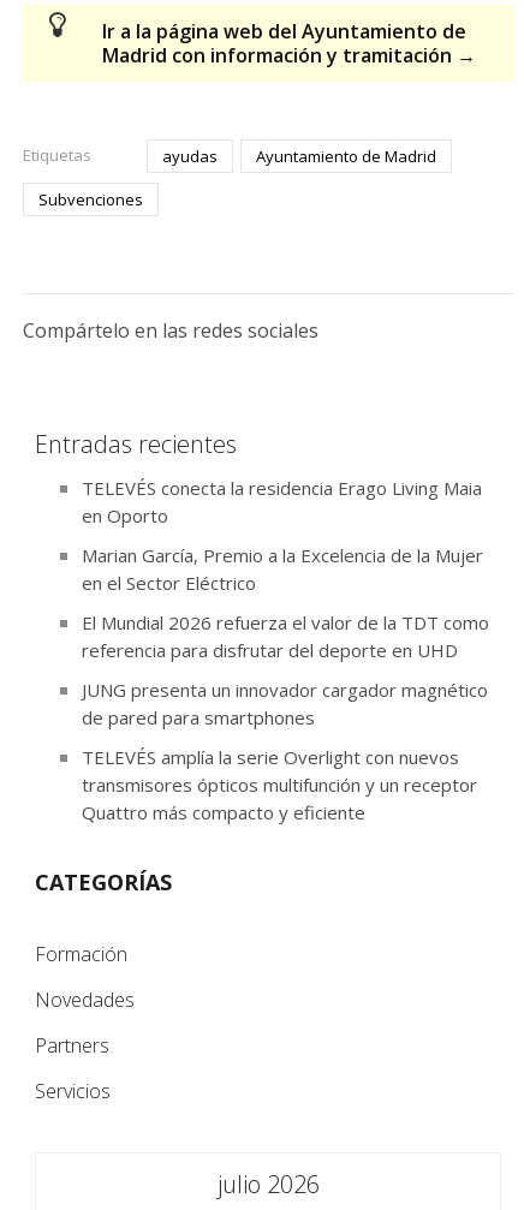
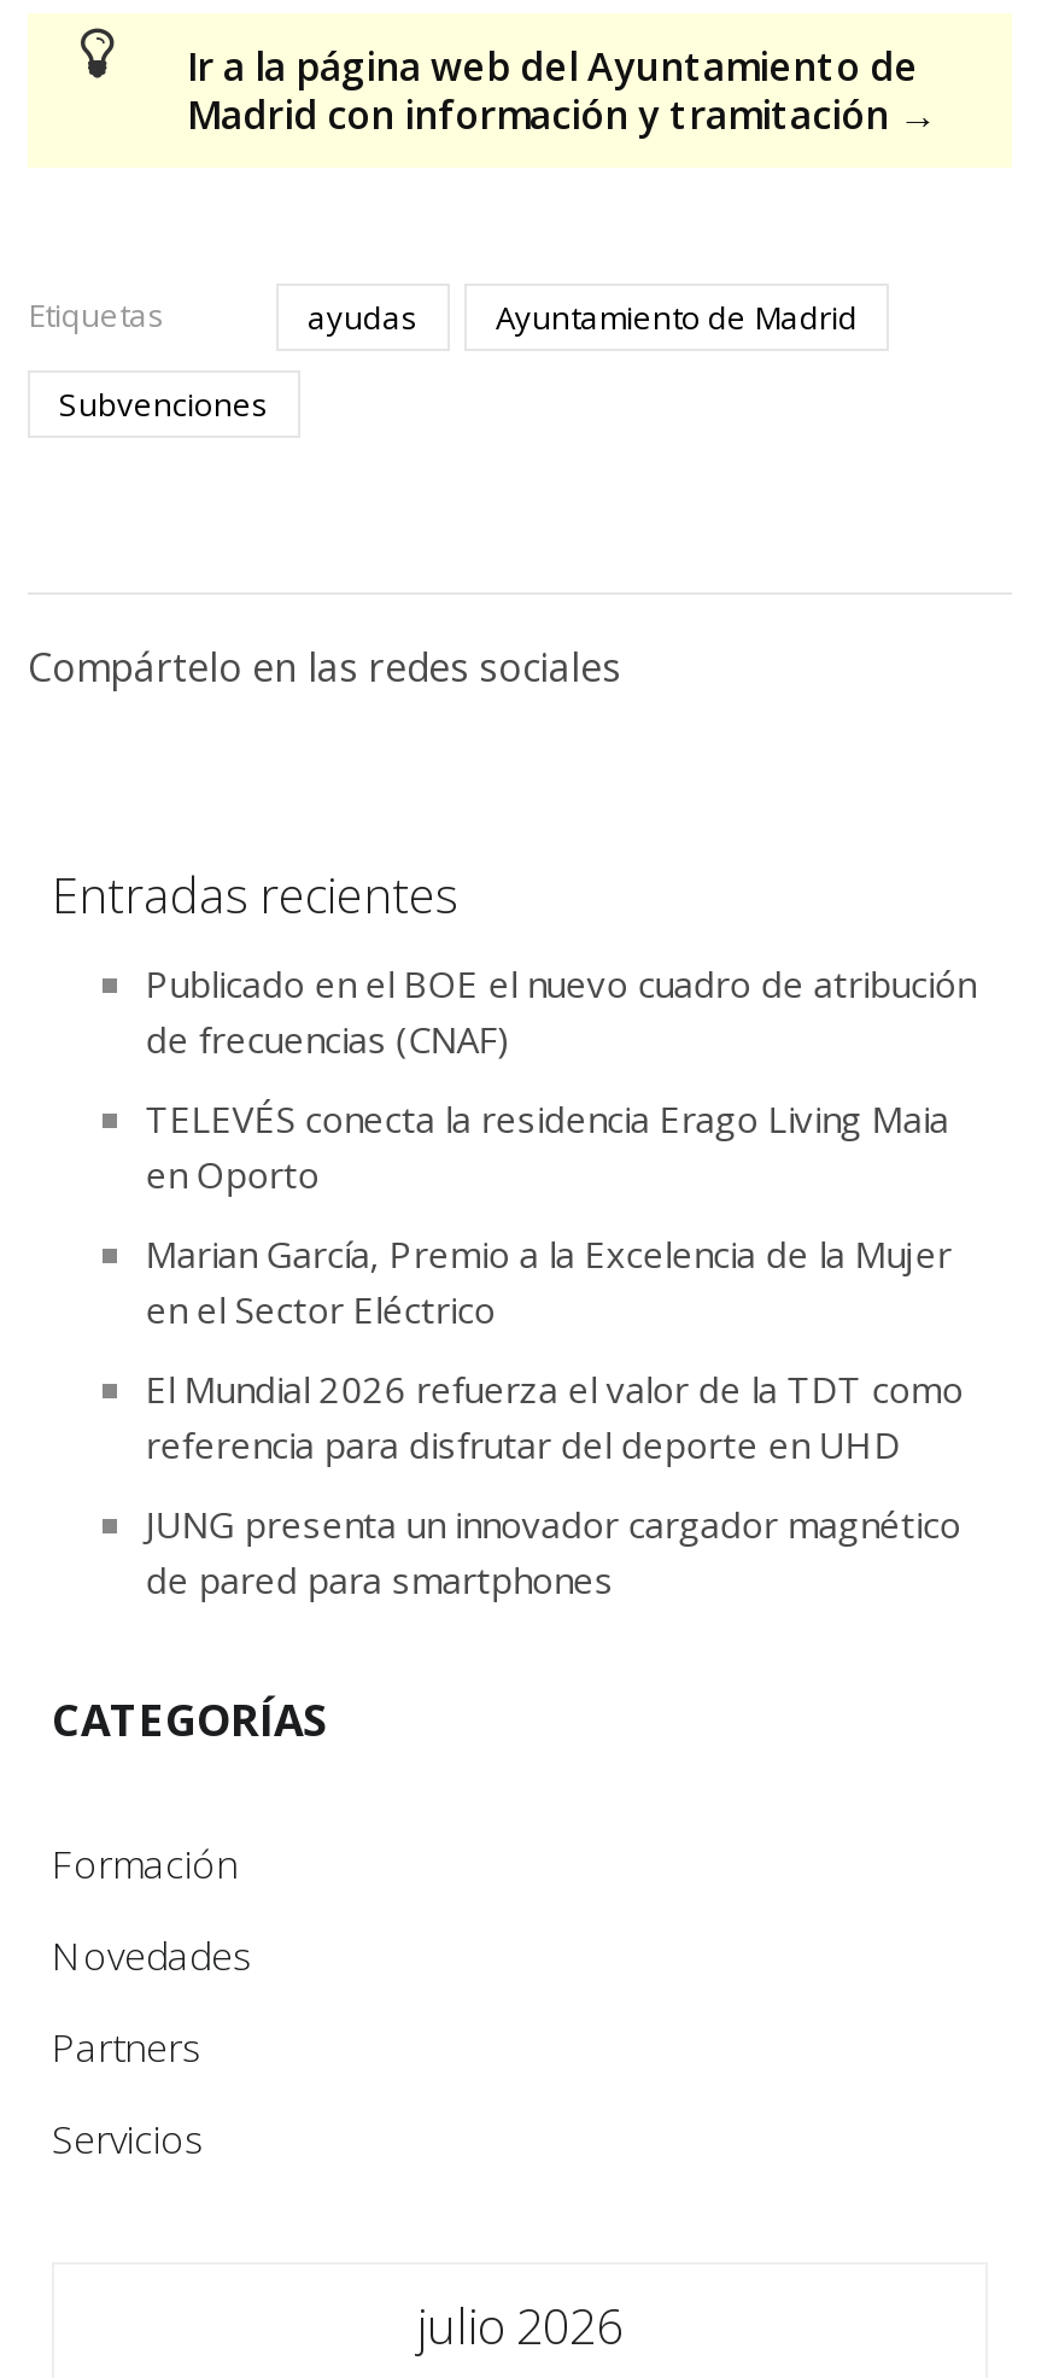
none -> [145,958,975,1062] Publicado en el BOE el nuevo cuadro de atribución | de frecuencias (CNAF)
moved [81,475,489,729] -> [145,1093,963,1602]: TELEVÉS conecta la residencia Erago Living Maia | en Oporto | Marian García, Premio a la Excelencia de la Mujer | en el Sector Eléctrico | El Mundial 2026 refuerza el valor de la TDT como | referencia para disfrutar del deporte en UHD | JUNG presenta un innovador cargador magnético | de pared para smartphones
[81,745,477,824] TELEVÉS amplía la serie Overlight con nuevos | transmisores ópticos multifunción y un receptor | Quattro más compacto y eficiente -> none

